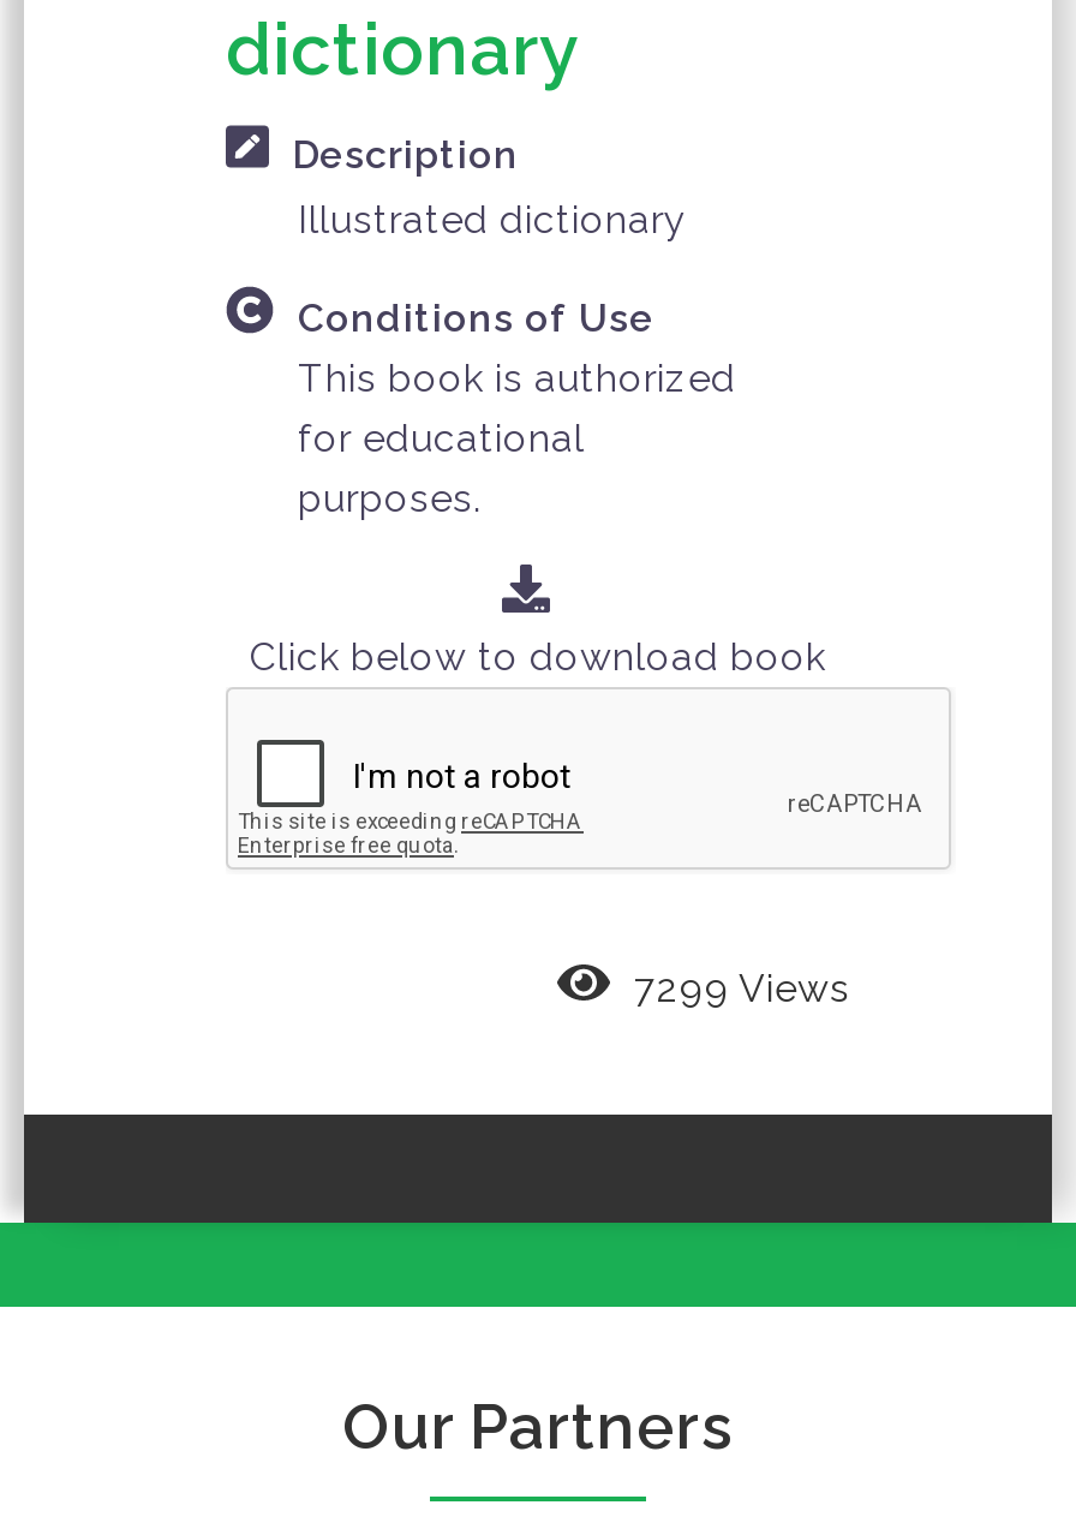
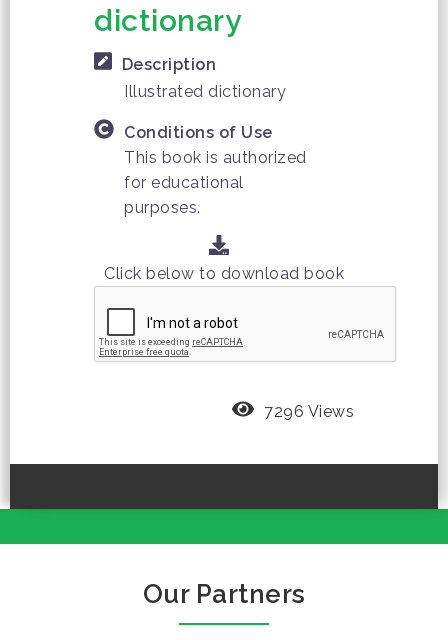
[634,967,850,1012] 7299 Views -> [264,402,354,421] 7296 Views

